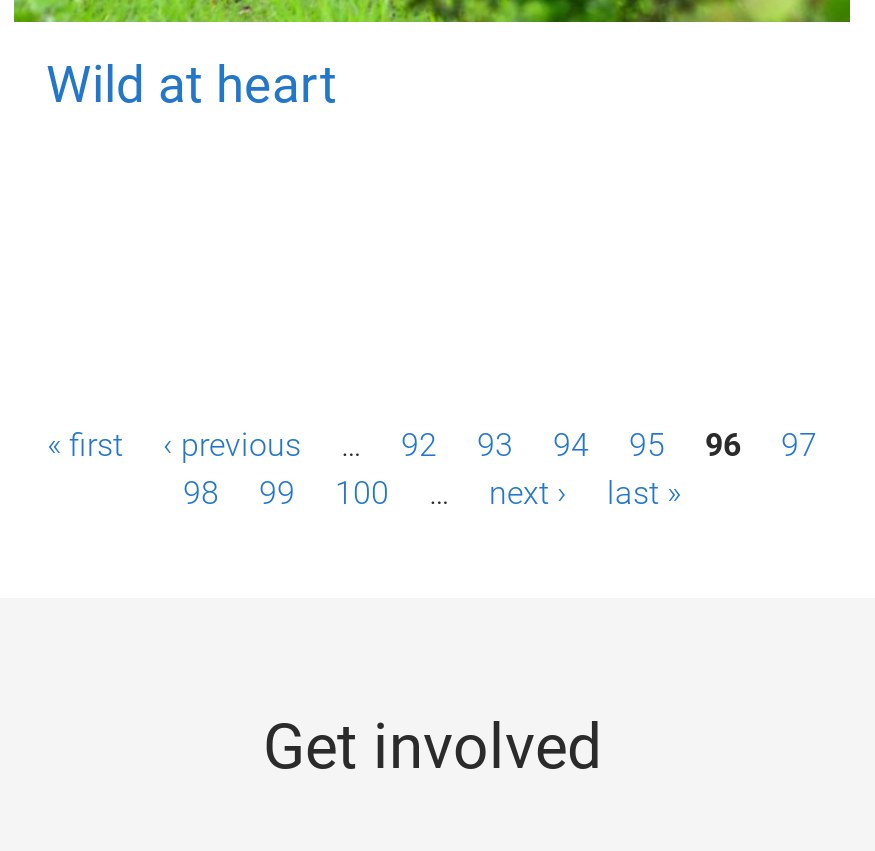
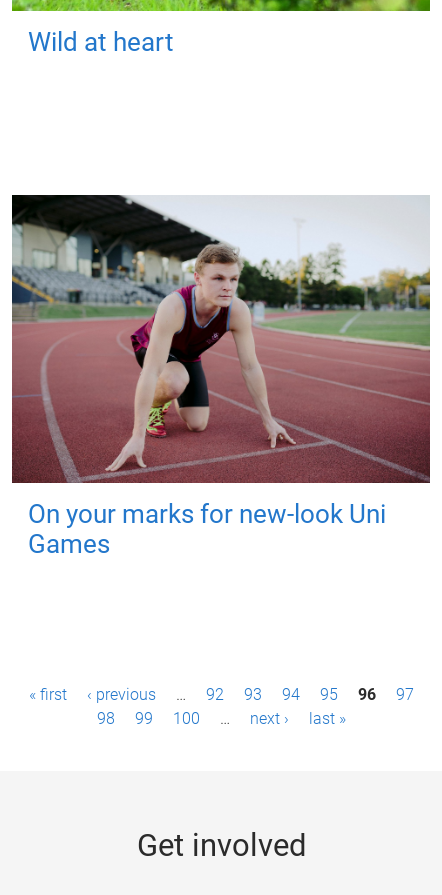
none -> [11,194,431,559] [image] | On your marks for new-look Uni | Games

